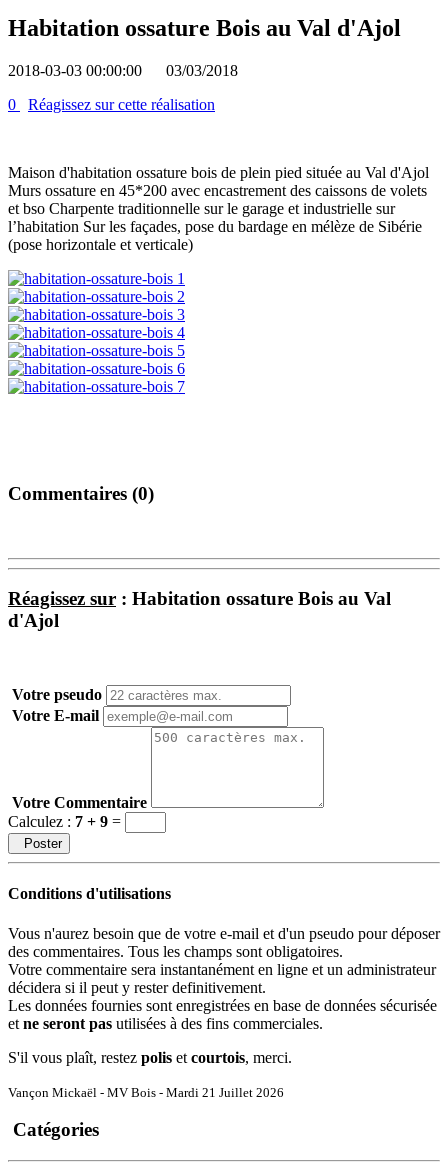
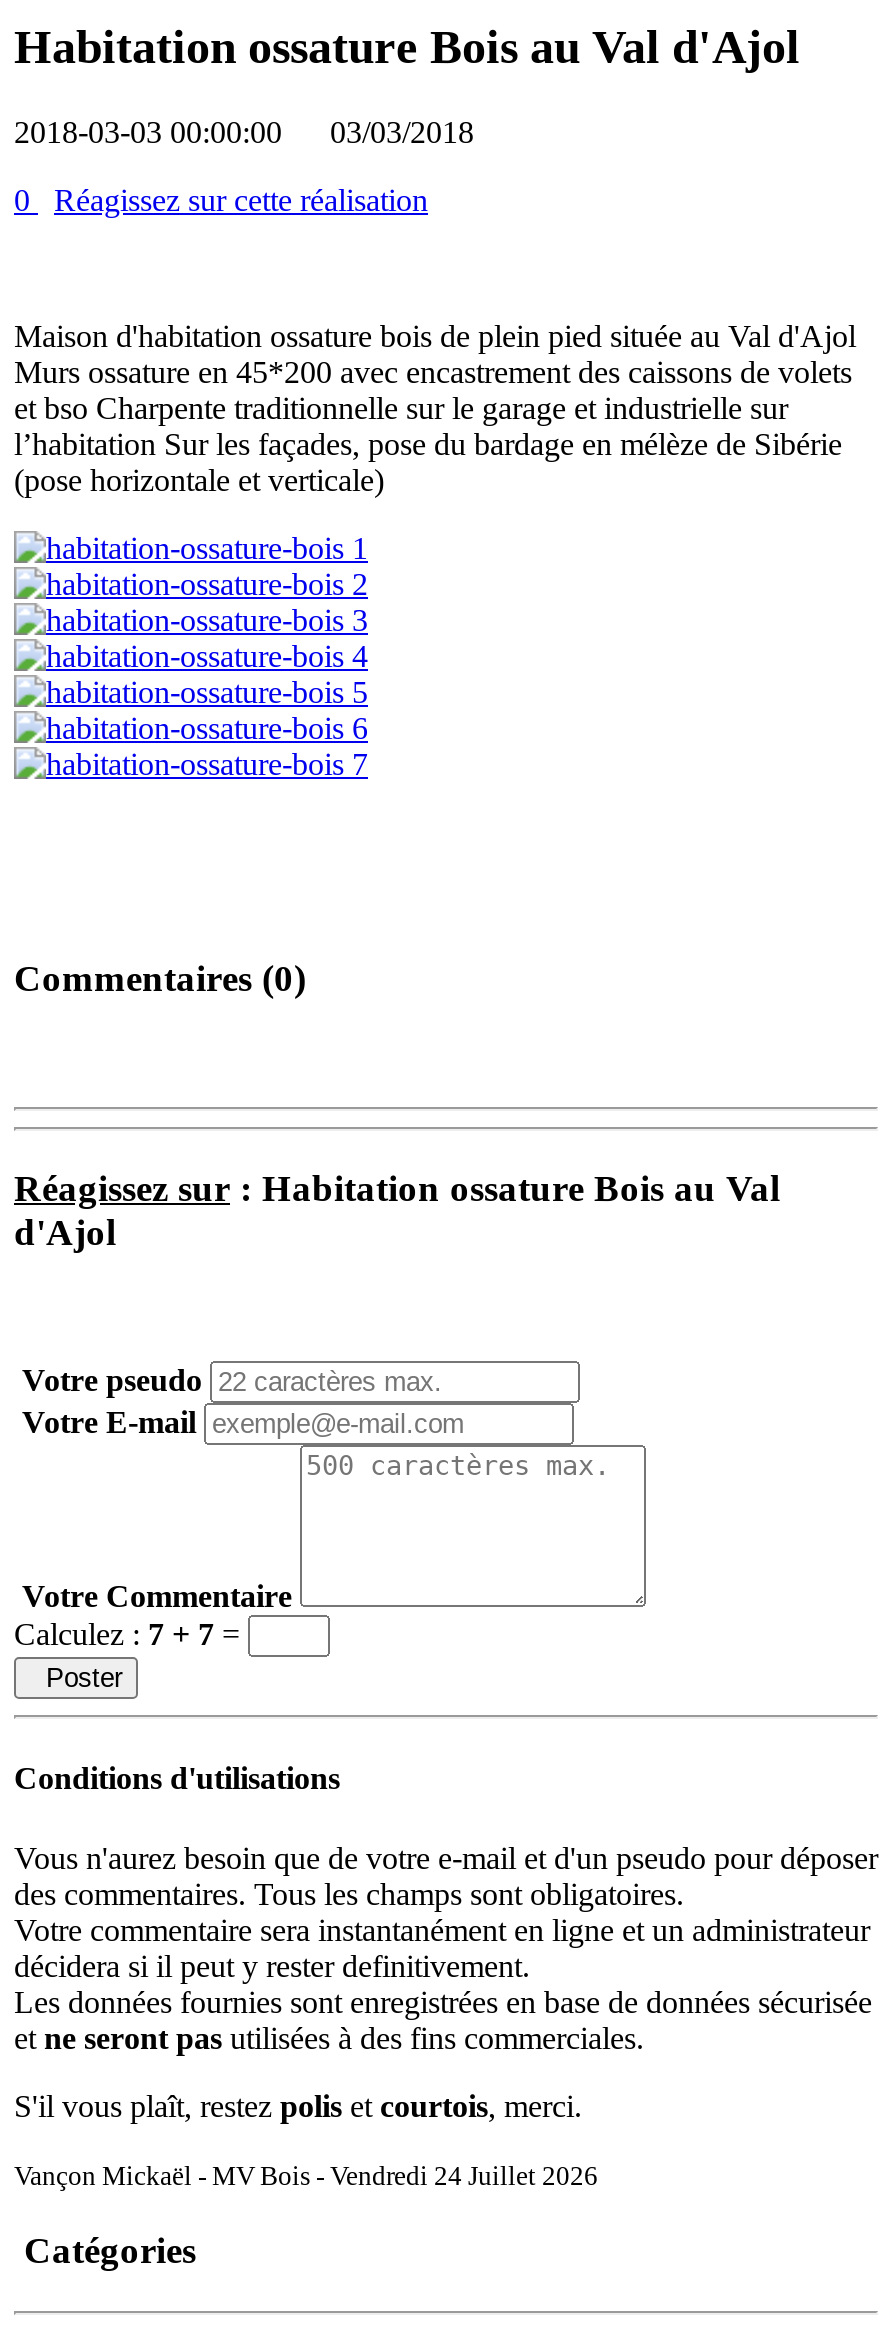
[8,813,125,830] Calculez : 7 + 9 = -> [14,1617,248,1651] Calculez : 7 + 7 =
[8,1085,284,1100] Vançon Mickaël - MV Bois - Mardi 21 Juillet 2026 -> [14,2160,598,2190] Vançon Mickaël - MV Bois - Vendredi 24 Juillet 2026

